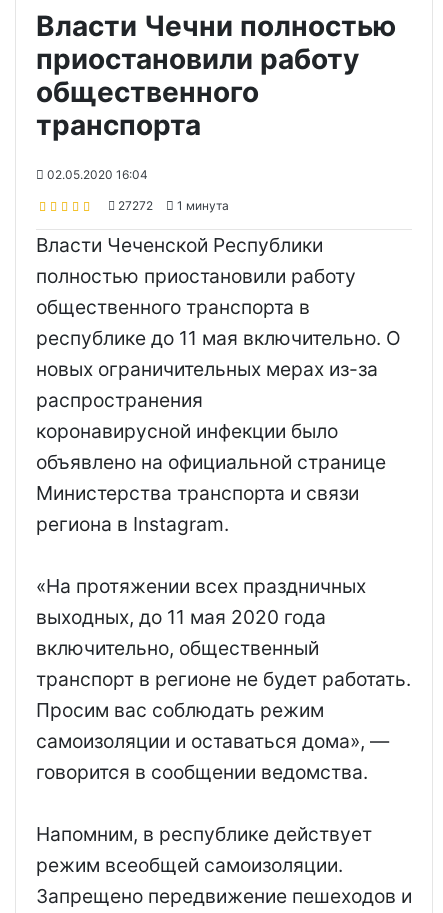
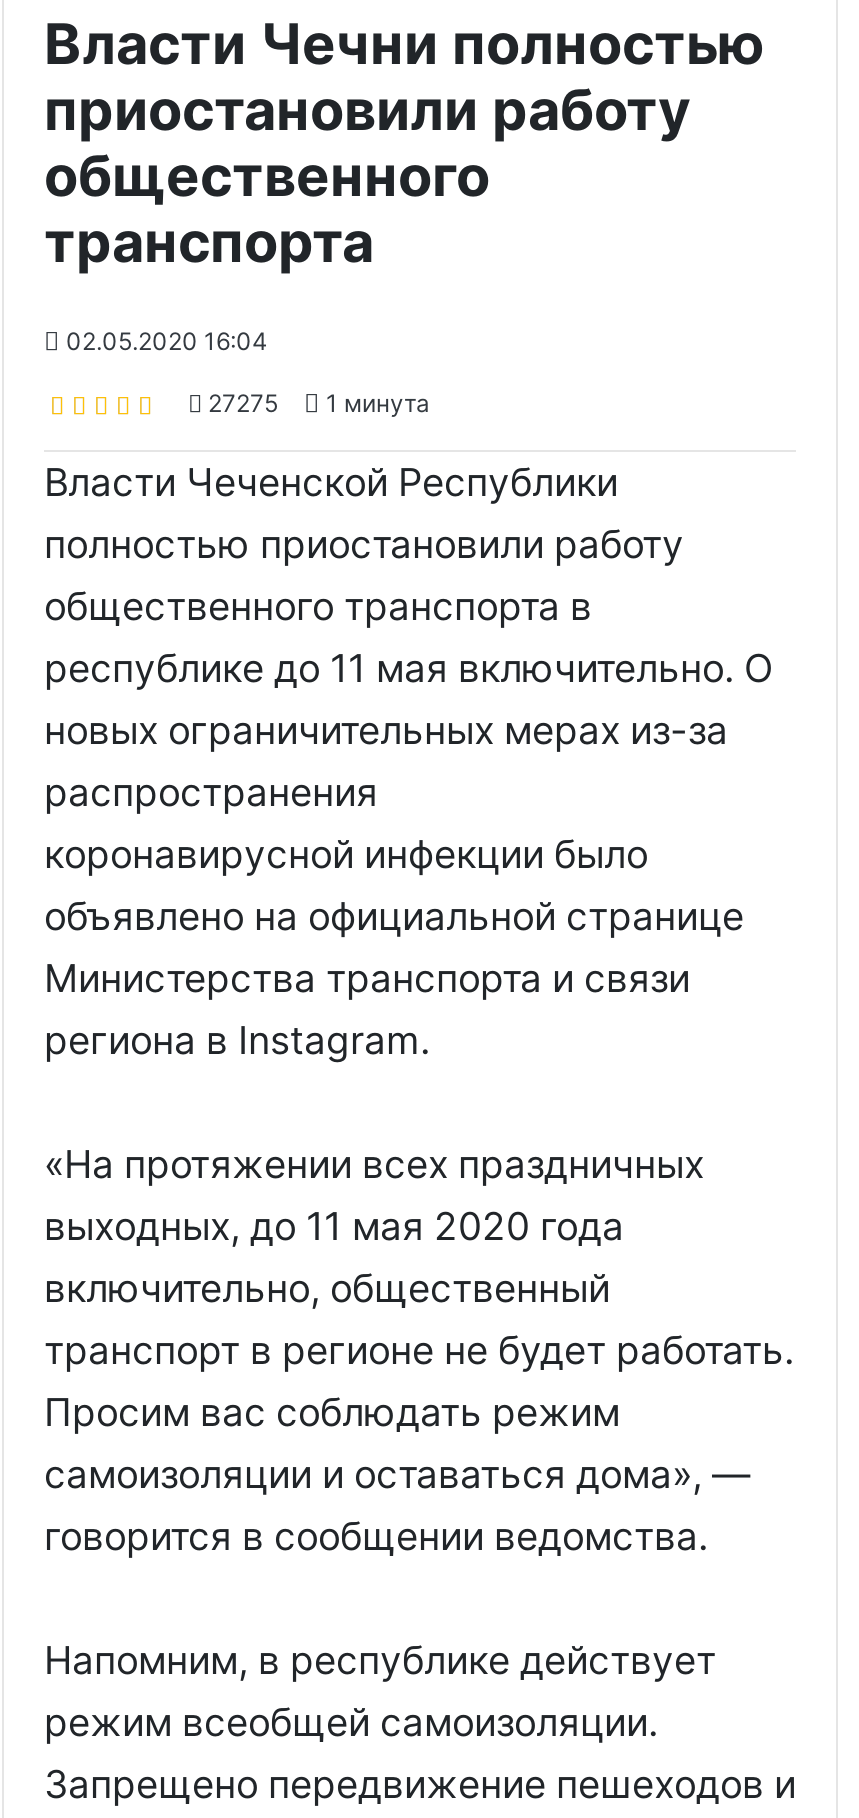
[115,198,153,213] 27272 -> [202,389,278,419] 27275

